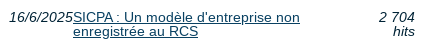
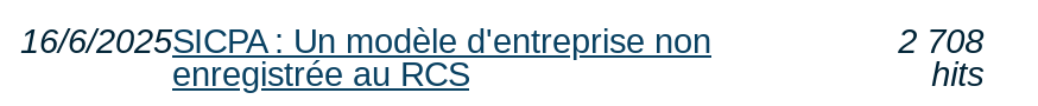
[379,9,415,25] 2 704 -> [898,21,984,59] 2 708

